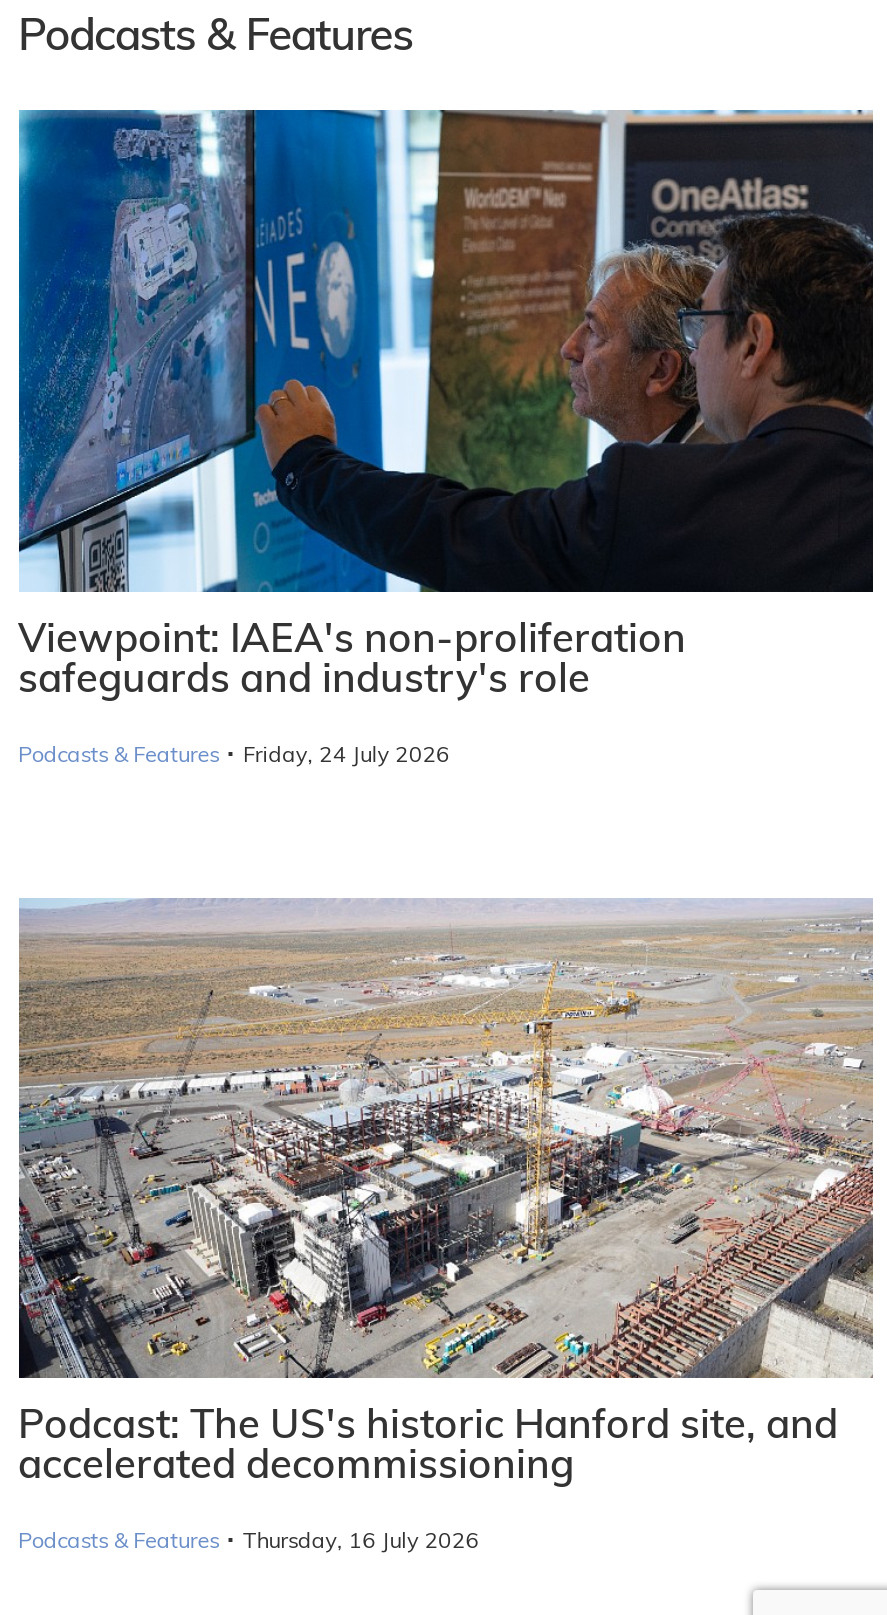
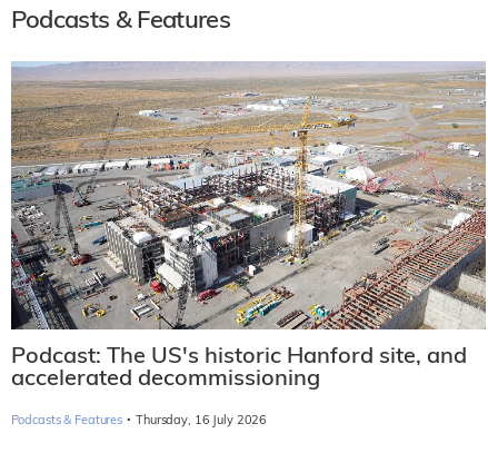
[17,110,875,770] [image] | Viewpoint: IAEA's non-proliferation | safeguards and industry's role | Podcasts & Features · Friday, 24 July 2026 -> none

